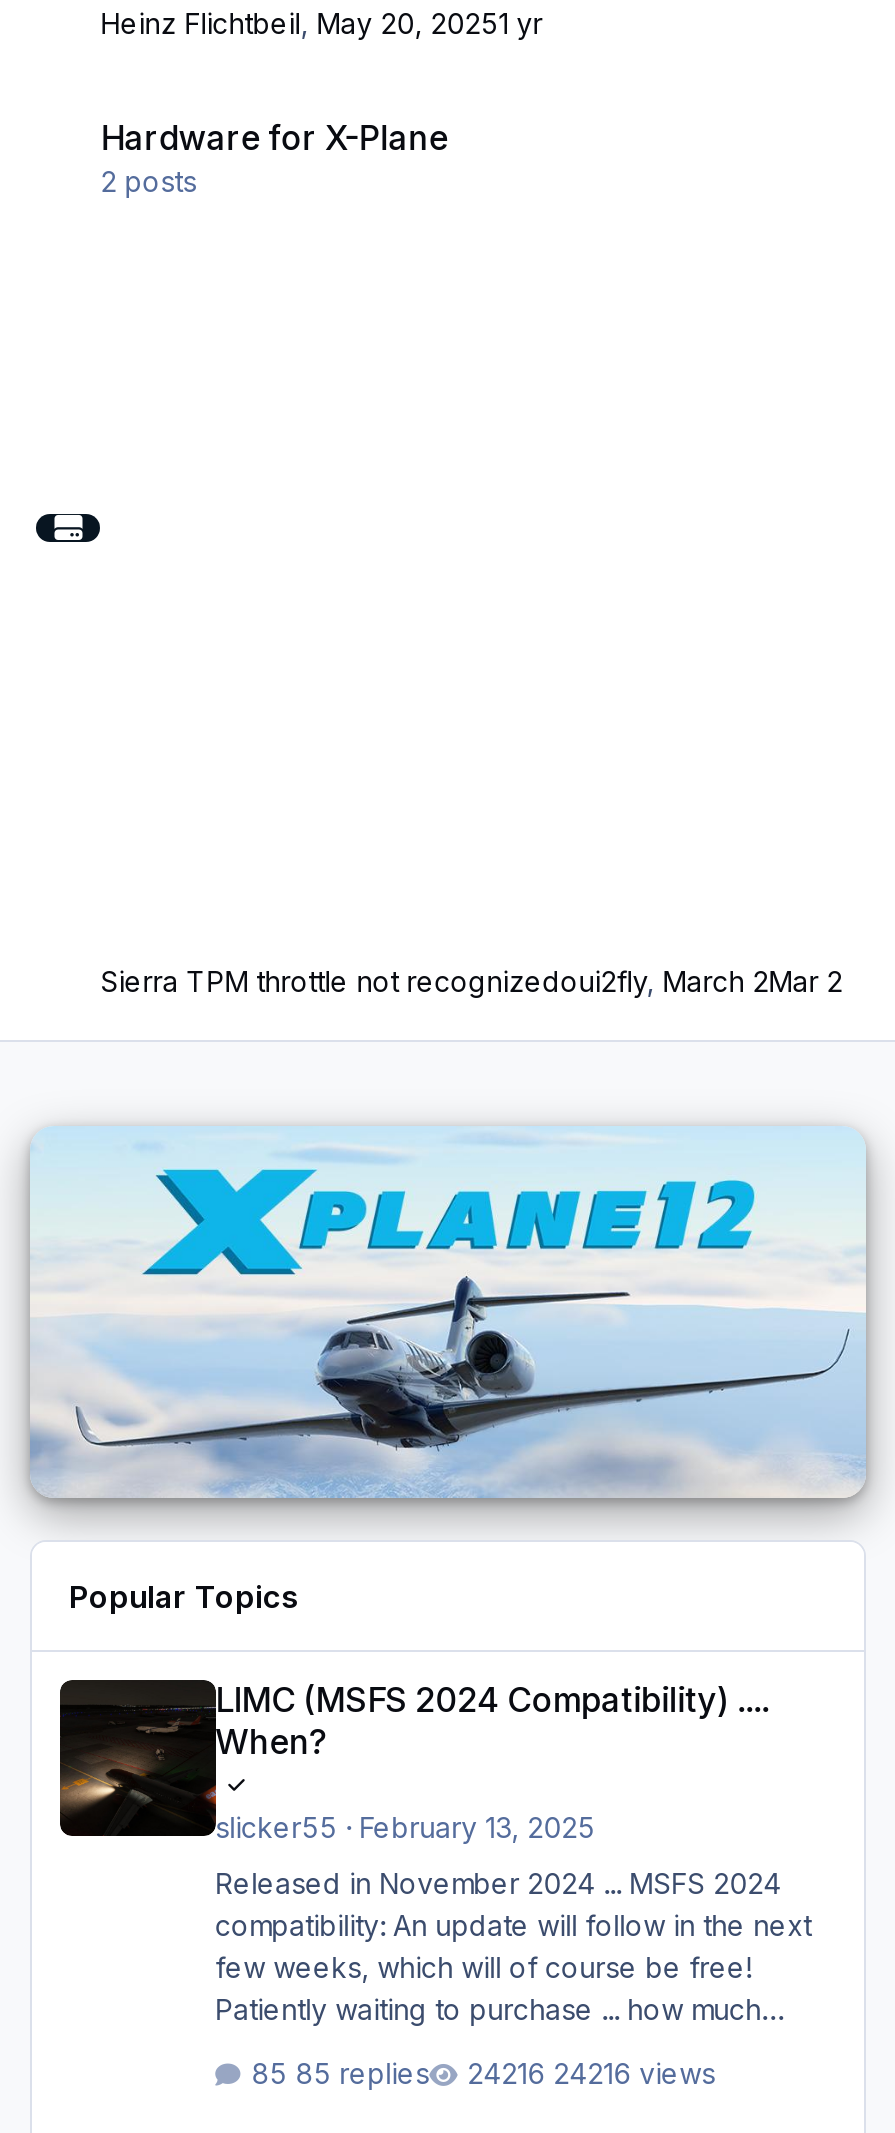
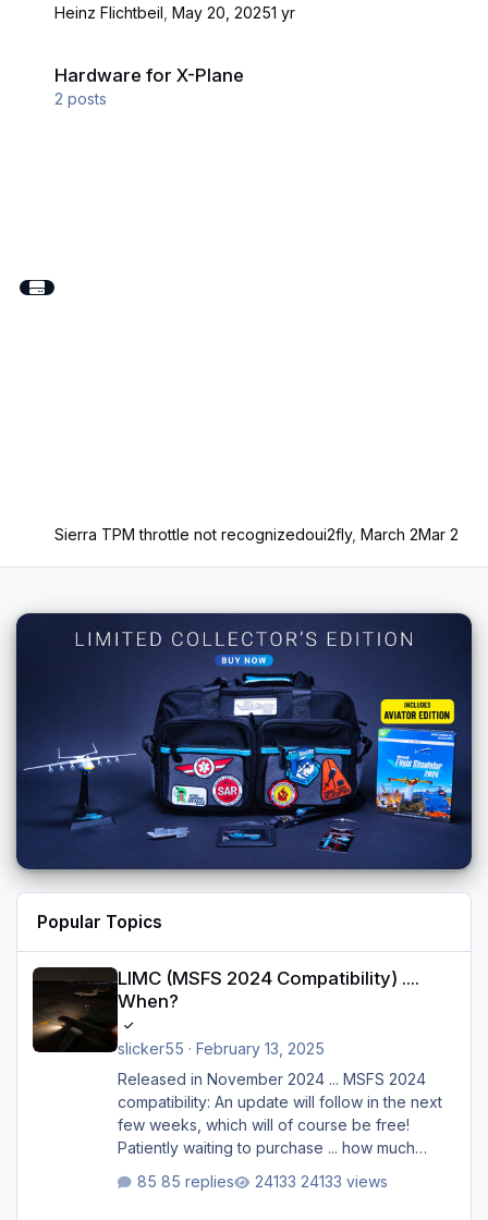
[30,1126,866,1500] [image] -> [15,612,473,870] [image]
[553,2055,715,2089] 24216 views -> [300,1172,387,1191] 24133 views

